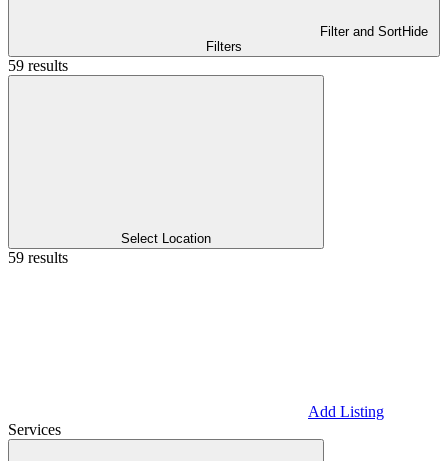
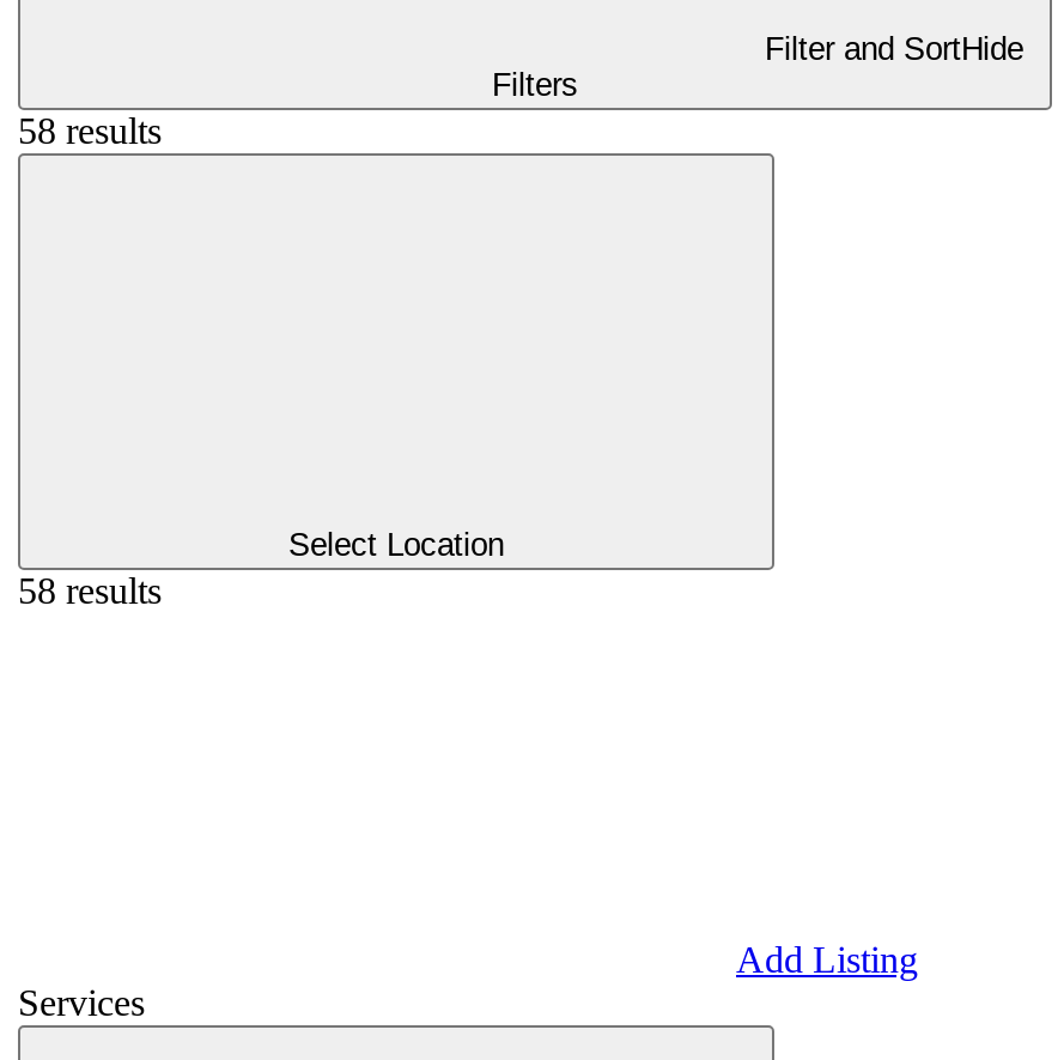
[8,57,68,74] 59 results -> [18,110,162,151] 58 results
[8,249,68,266] 59 results -> [18,570,162,611] 58 results

